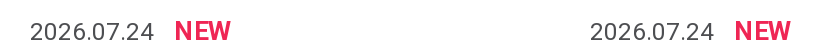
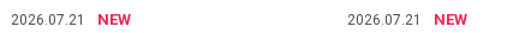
[30,16,230,46] 2026.07.24 NEW -> [11,10,131,28] 2026.07.21 NEW
[590,16,790,46] 2026.07.24 NEW -> [347,10,467,28] 2026.07.21 NEW

